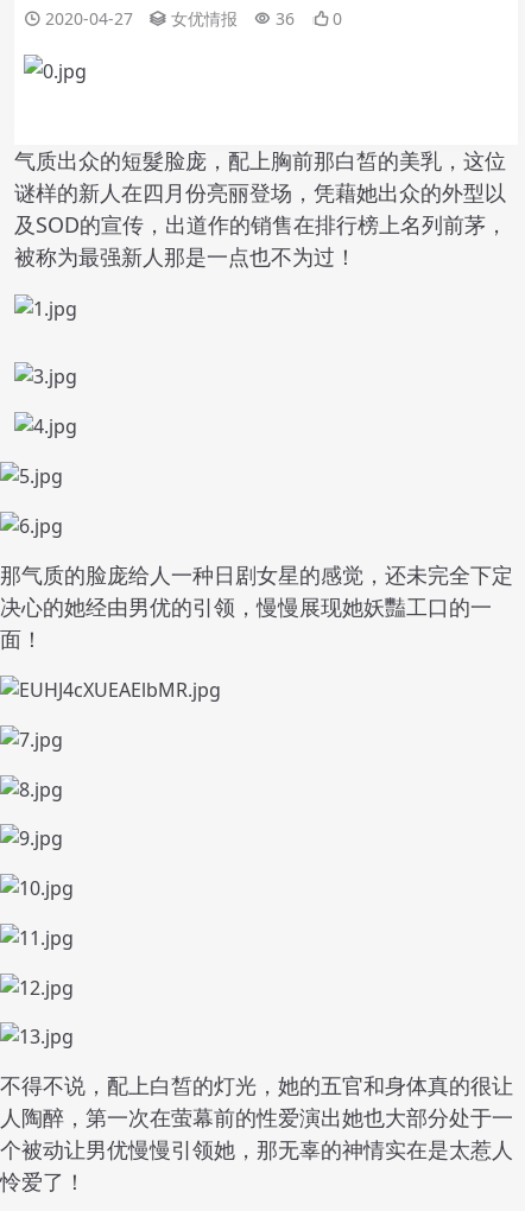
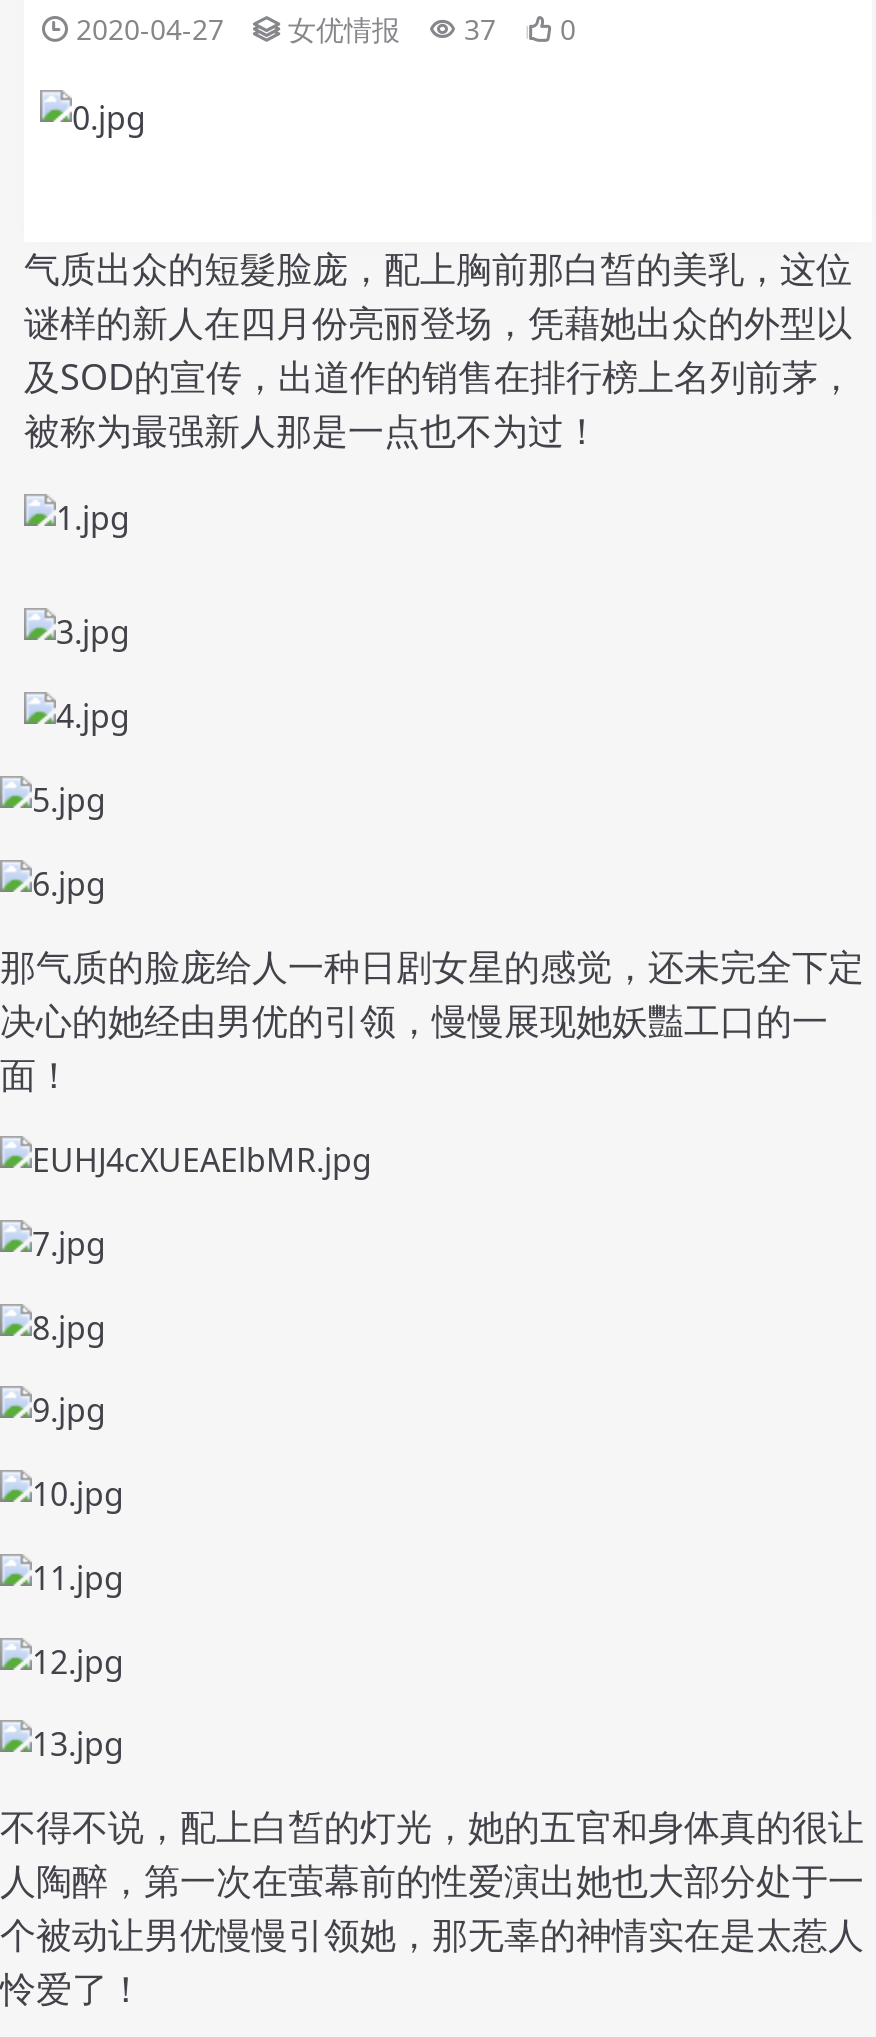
[45,7,342,30] 2020-04-27 女优情报 36 0 -> [76,10,576,48] 2020-04-27 女优情报 37 0

